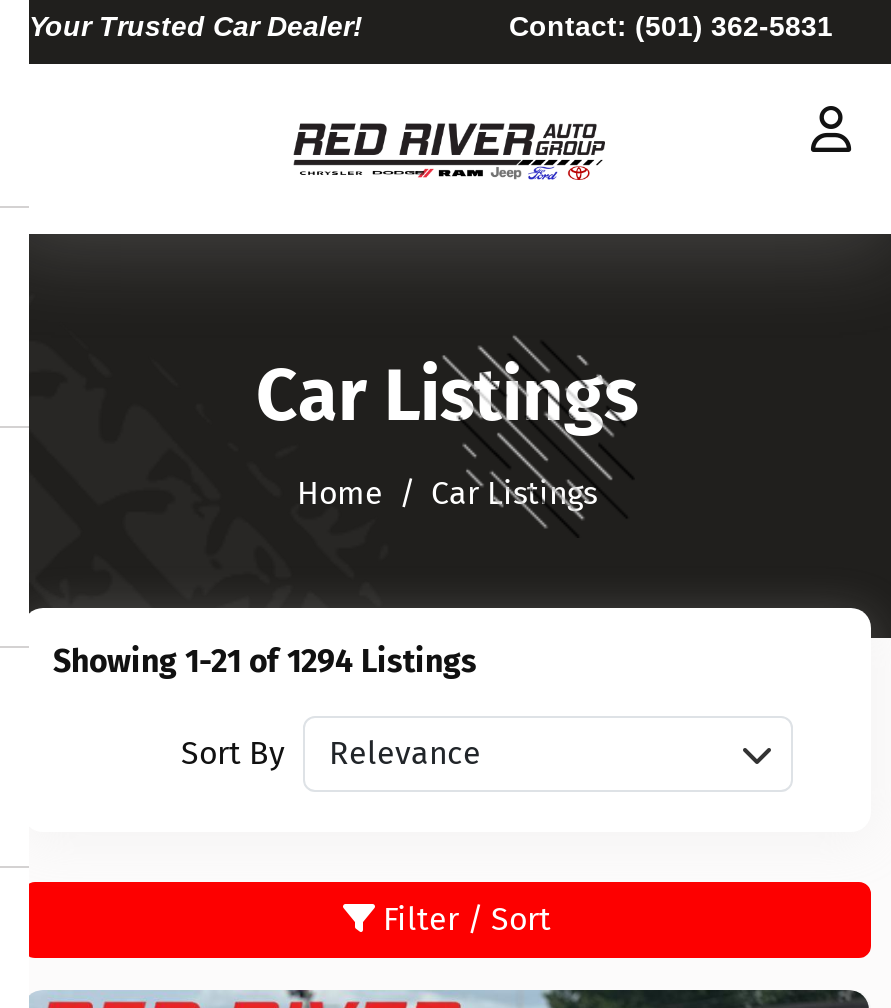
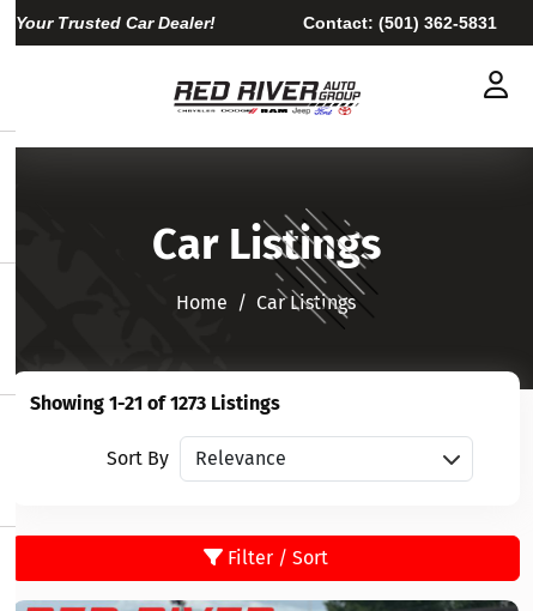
[53,642,477,680] Showing 1-21 of 1294 Listings -> [30,392,280,415] Showing 1-21 of 1273 Listings

